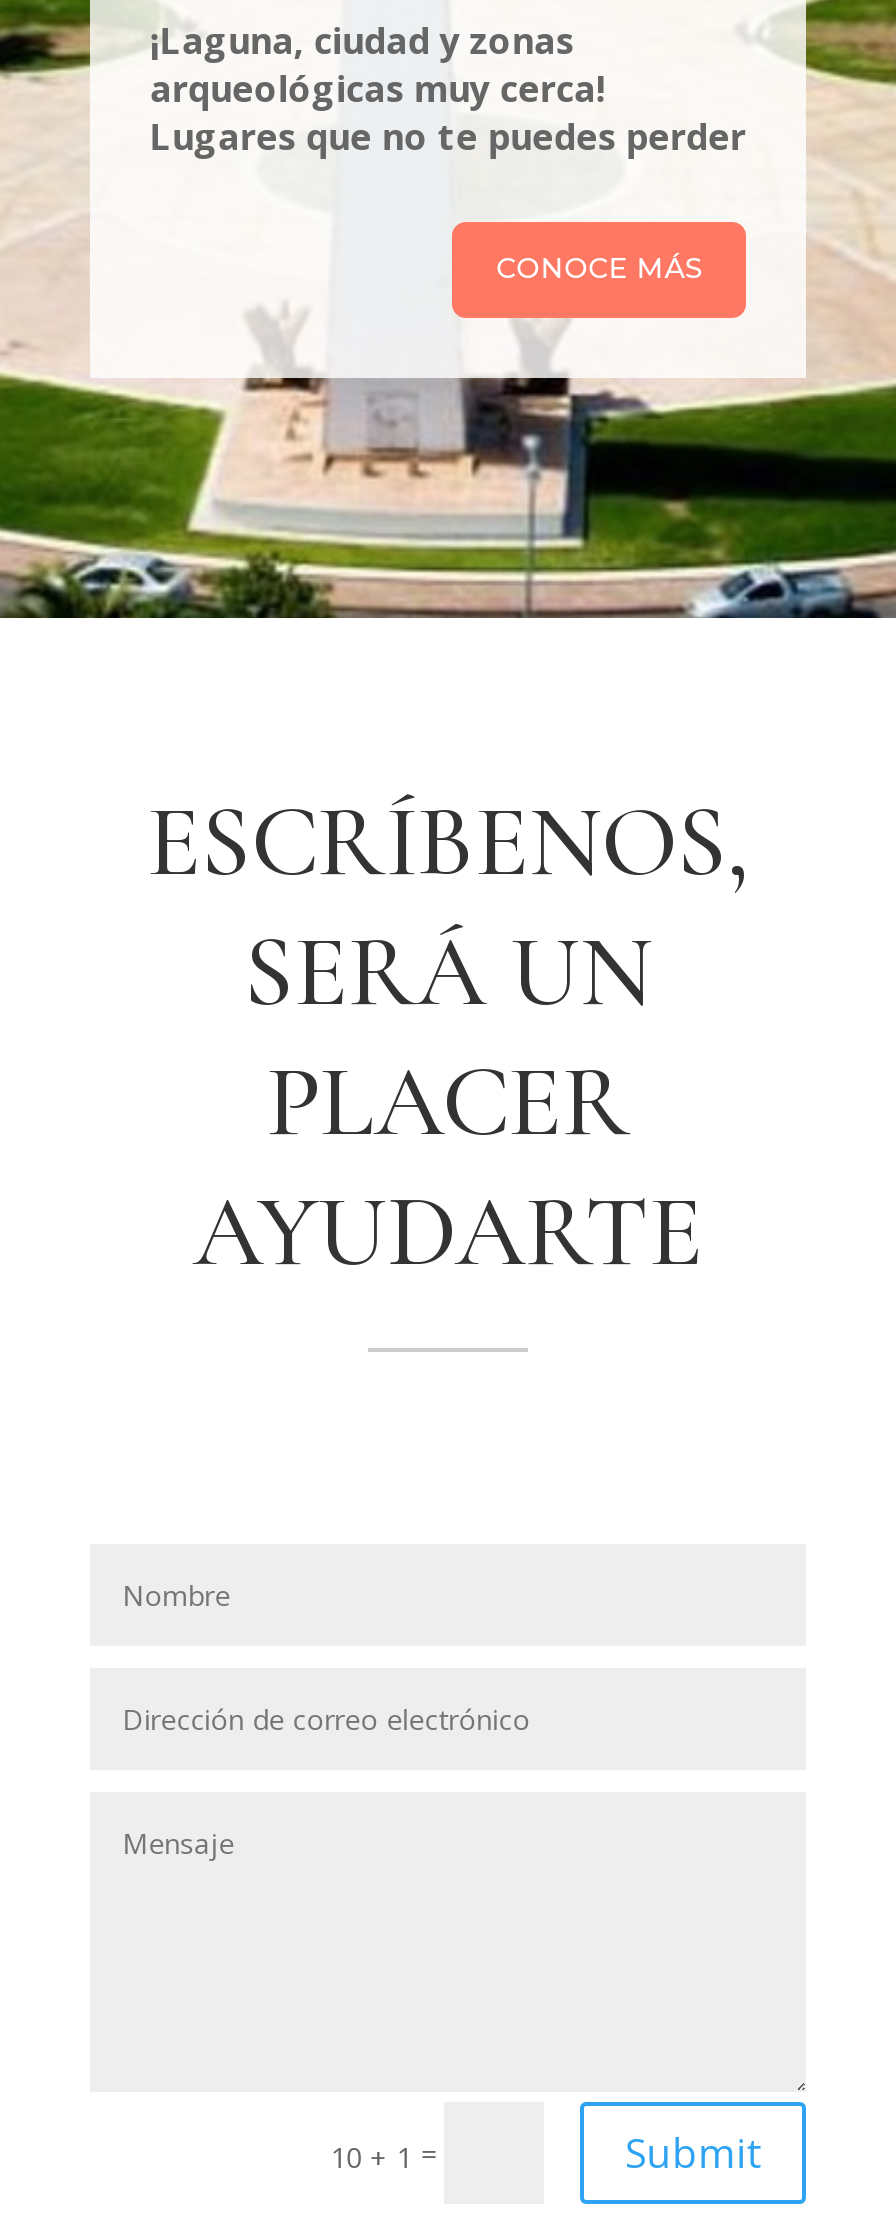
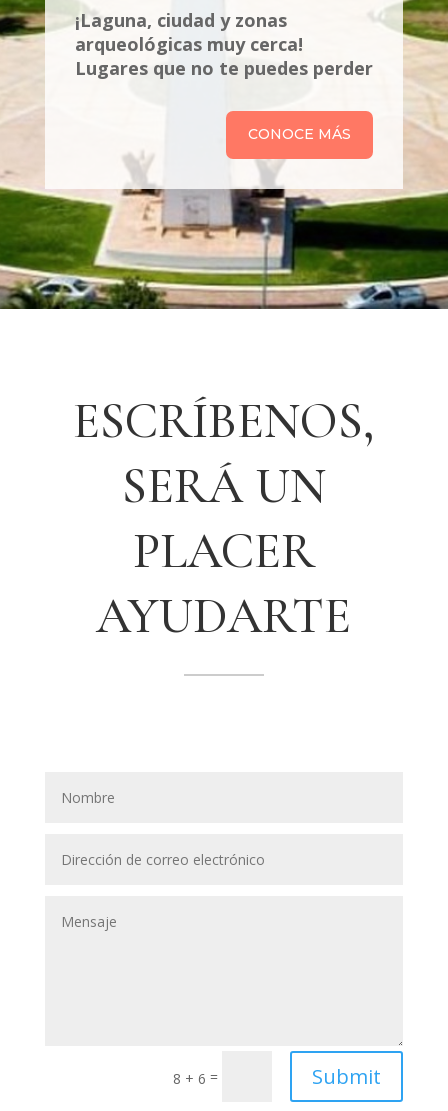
[330,2135,444,2176] 10 + 1 = -> [173,1067,222,1088] 8 + 6 =

